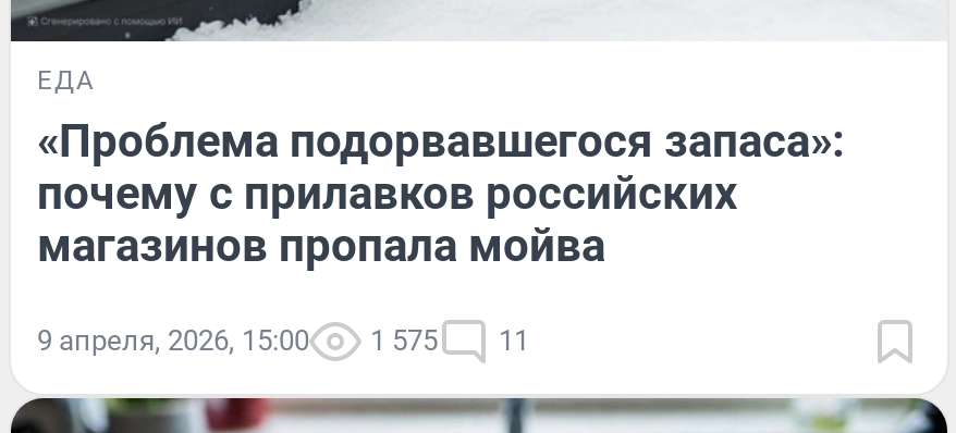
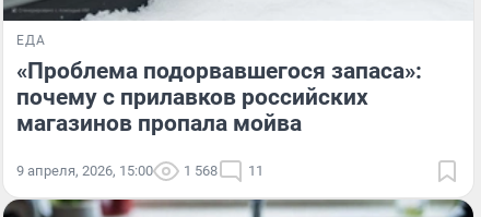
[37,325,529,357] 9 апреля, 2026, 15:00 1 575 11 -> [16,163,263,179] 9 апреля, 2026, 15:00 1 568 11

